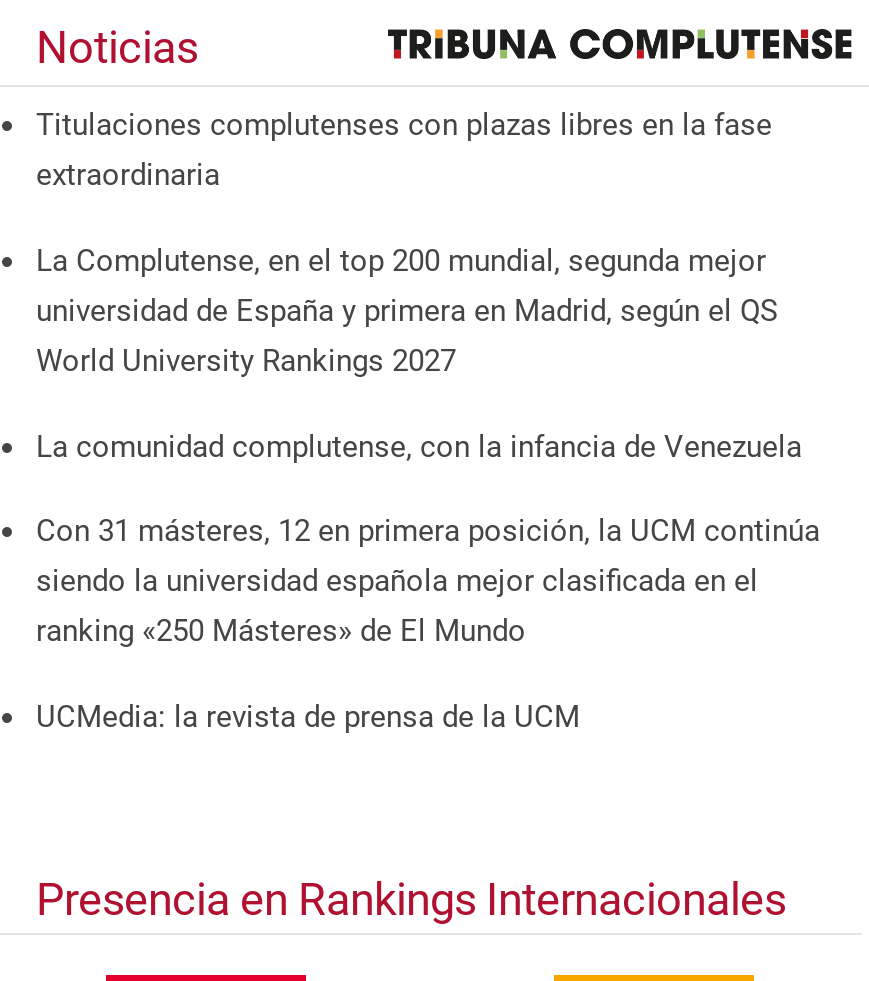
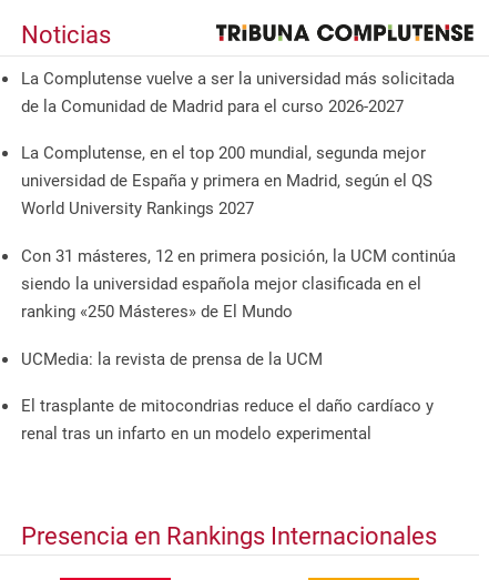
[36,108,772,194] Titulaciones complutenses con plazas libres en la fase | extraordinaria -> [21,69,455,116] La Complutense vuelve a ser la universidad más solicitada | de la Comunidad de Madrid para el curso 2026-2027
[36,428,802,464] La comunidad complutense, con la infancia de Venezuela -> none
moved [36,513,820,734] -> [21,246,456,369]: Con 31 másteres, 12 en primera posición, la UCM continúa | siendo la universidad española mejor clasificada en el | ranking «250 Másteres» de El Mundo | UCMedia: la revista de prensa de la UCM
none -> [21,396,434,444] El trasplante de mitocondrias reduce el daño cardíaco y | renal tras un infarto en un modelo experimental

